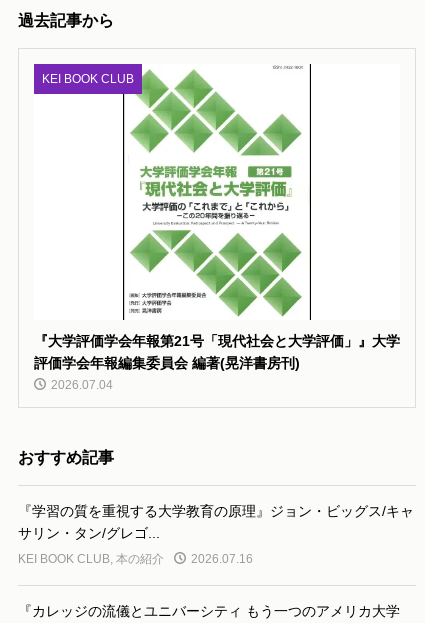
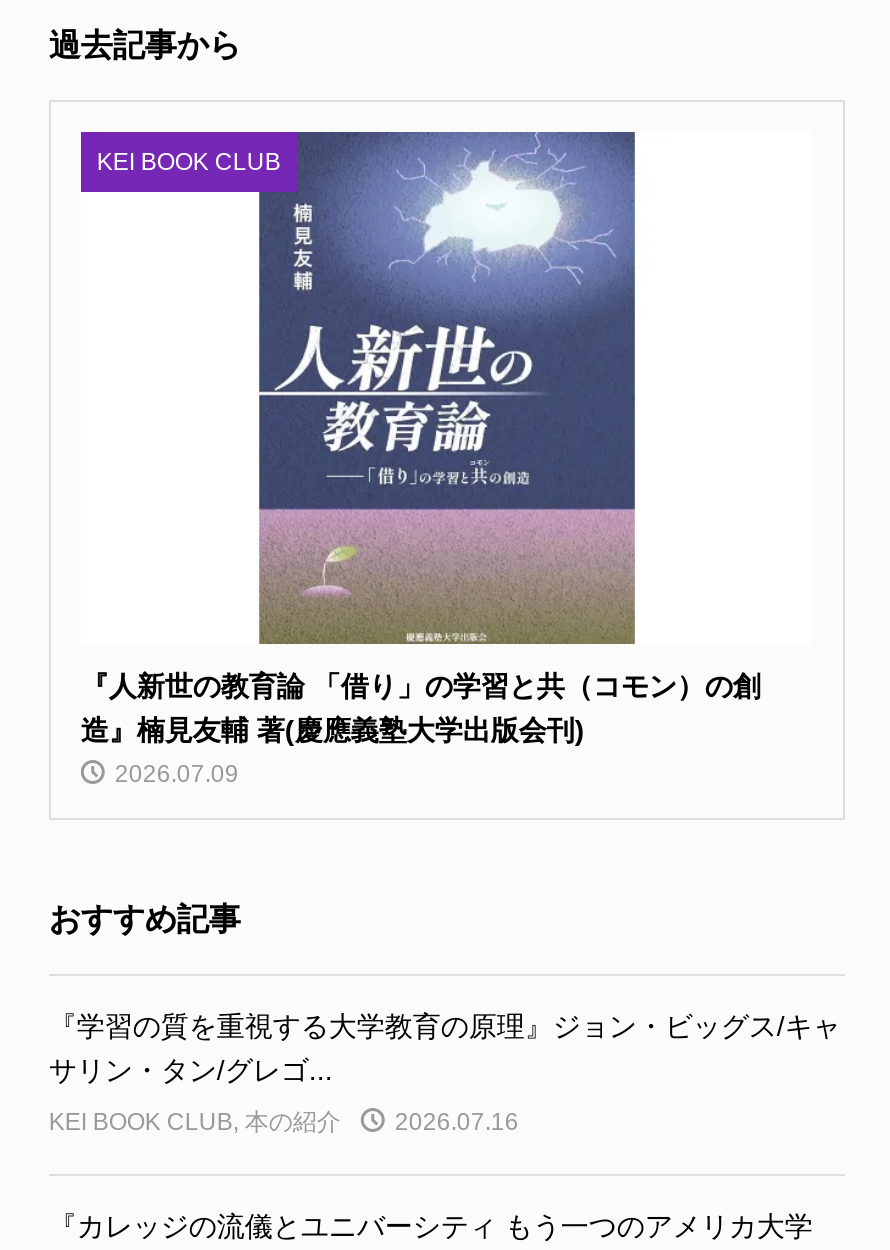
[34,64,400,392] [image] | 『大学評価学会年報第21号「現代社会と大学評価」』大学 | 評価学会年報編集委員会 編著(晃洋書房刊) | 2026.07.04 -> [81,130,761,789] [image] | 『人新世の教育論 「借り」の学習と共（コモン）の創 | 造』楠見友輔 著(慶應義塾大学出版会刊) | 2026.07.09

